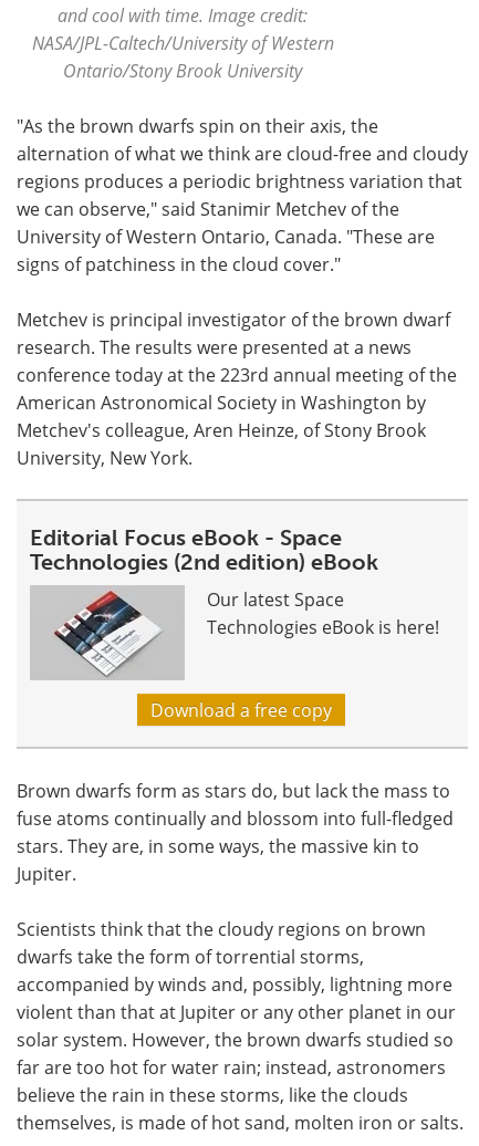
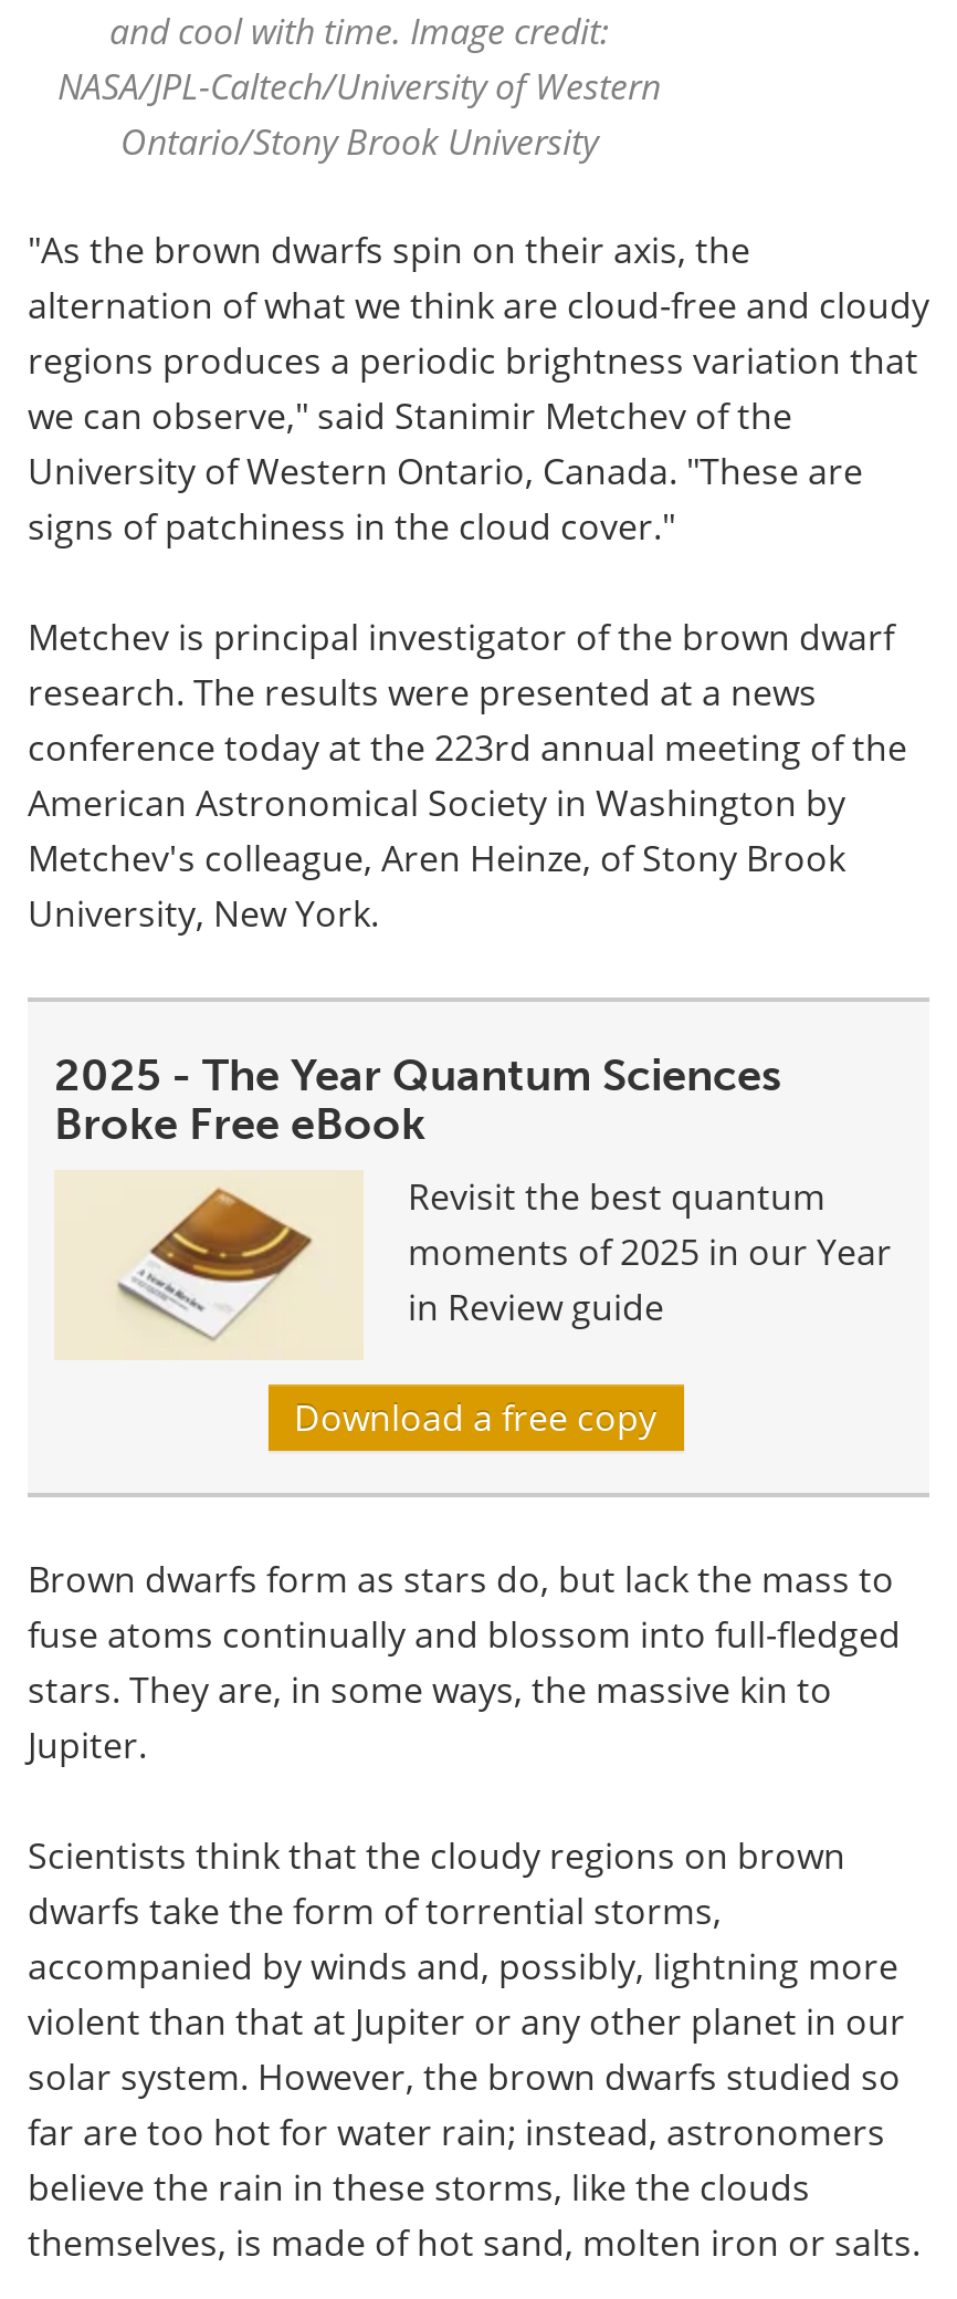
[30,524,439,680] [image] | Editorial Focus eBook - Space | Technologies (2nd edition) eBook | Our latest Space | Technologies eBook is here! -> [54,1048,892,1358] [image] | 2025 - The Year Quantum Sciences | Broke Free eBook | Revisit the best quantum | moments of 2025 in our Year | in Review guide

